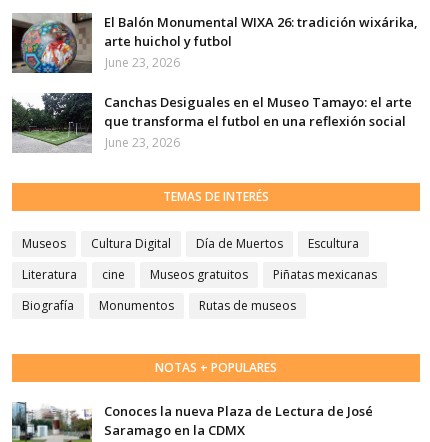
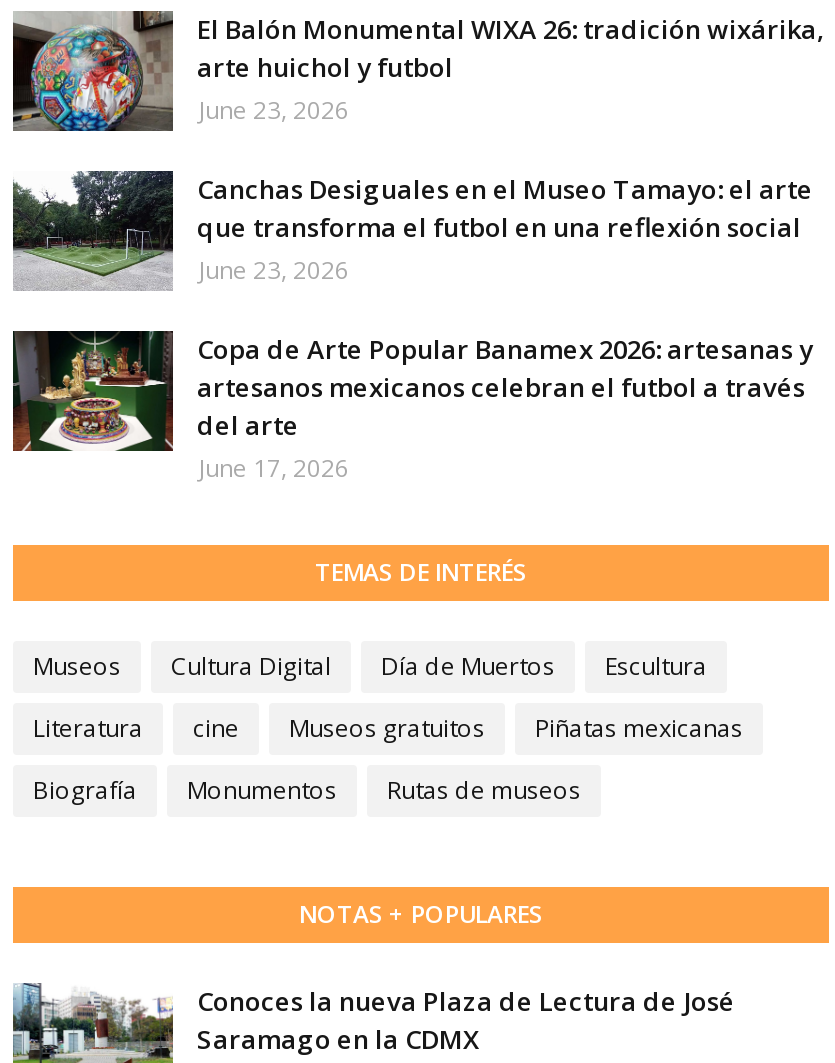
none -> [11,329,813,485] [image] | Copa de Arte Popular Banamex 2026: artesanas y | artesanos mexicanos celebran el futbol a través | del arte | June 17, 2026

